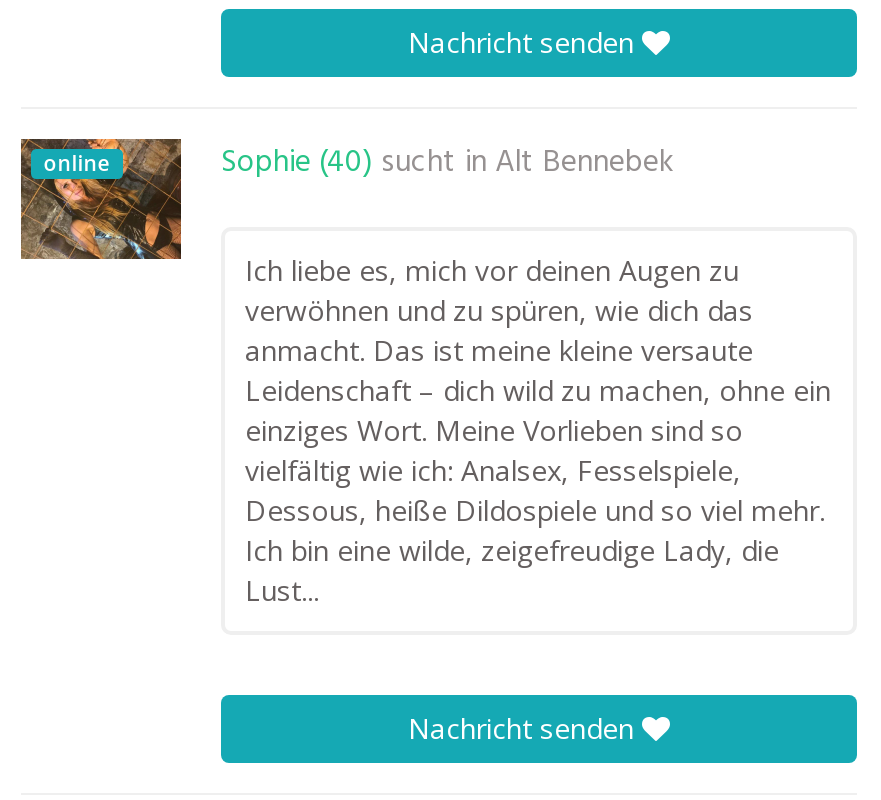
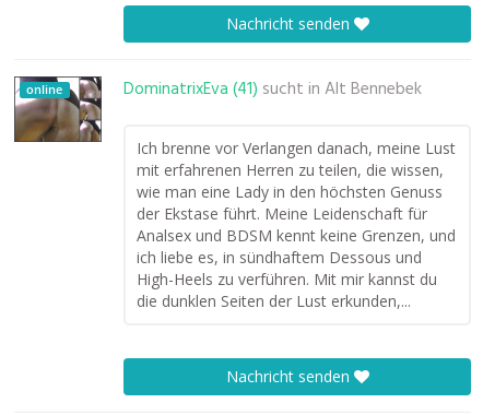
[21,137,673,261] [image] | Sophie (40) sucht in Alt Bennebek -> [14,75,422,142] [image] | DominatrixEva (41) sucht in Alt Bennebek
[245,250,831,608] Ich liebe es, mich vor deinen Augen zu | verwöhnen und zu spüren, wie dich das | anmacht. Das ist meine kleine versaute | Leidenschaft – dich wild zu machen, ohne ein | einziges Wort. Meine Vorlieben sind so | vielfältig wie ich: Analsex, Fesselspiele, | Dessous, heiße Dildospiele und so viel mehr. | Ich bin eine wilde, zeigefreudige Lady, die | Lust... -> [137,137,456,311] Ich brenne vor Verlangen danach, meine Lust | mit erfahrenen Herren zu teilen, die wissen, | wie man eine Lady in den höchsten Genuss | der Ekstase führt. Meine Leidenschaft für | Analsex und BDSM kennt keine Grenzen, und | ich liebe es, in sündhaftem Dessous und | High-Heels zu verführen. Mit mir kannst du | die dunklen Seiten der Lust erkunden,...

